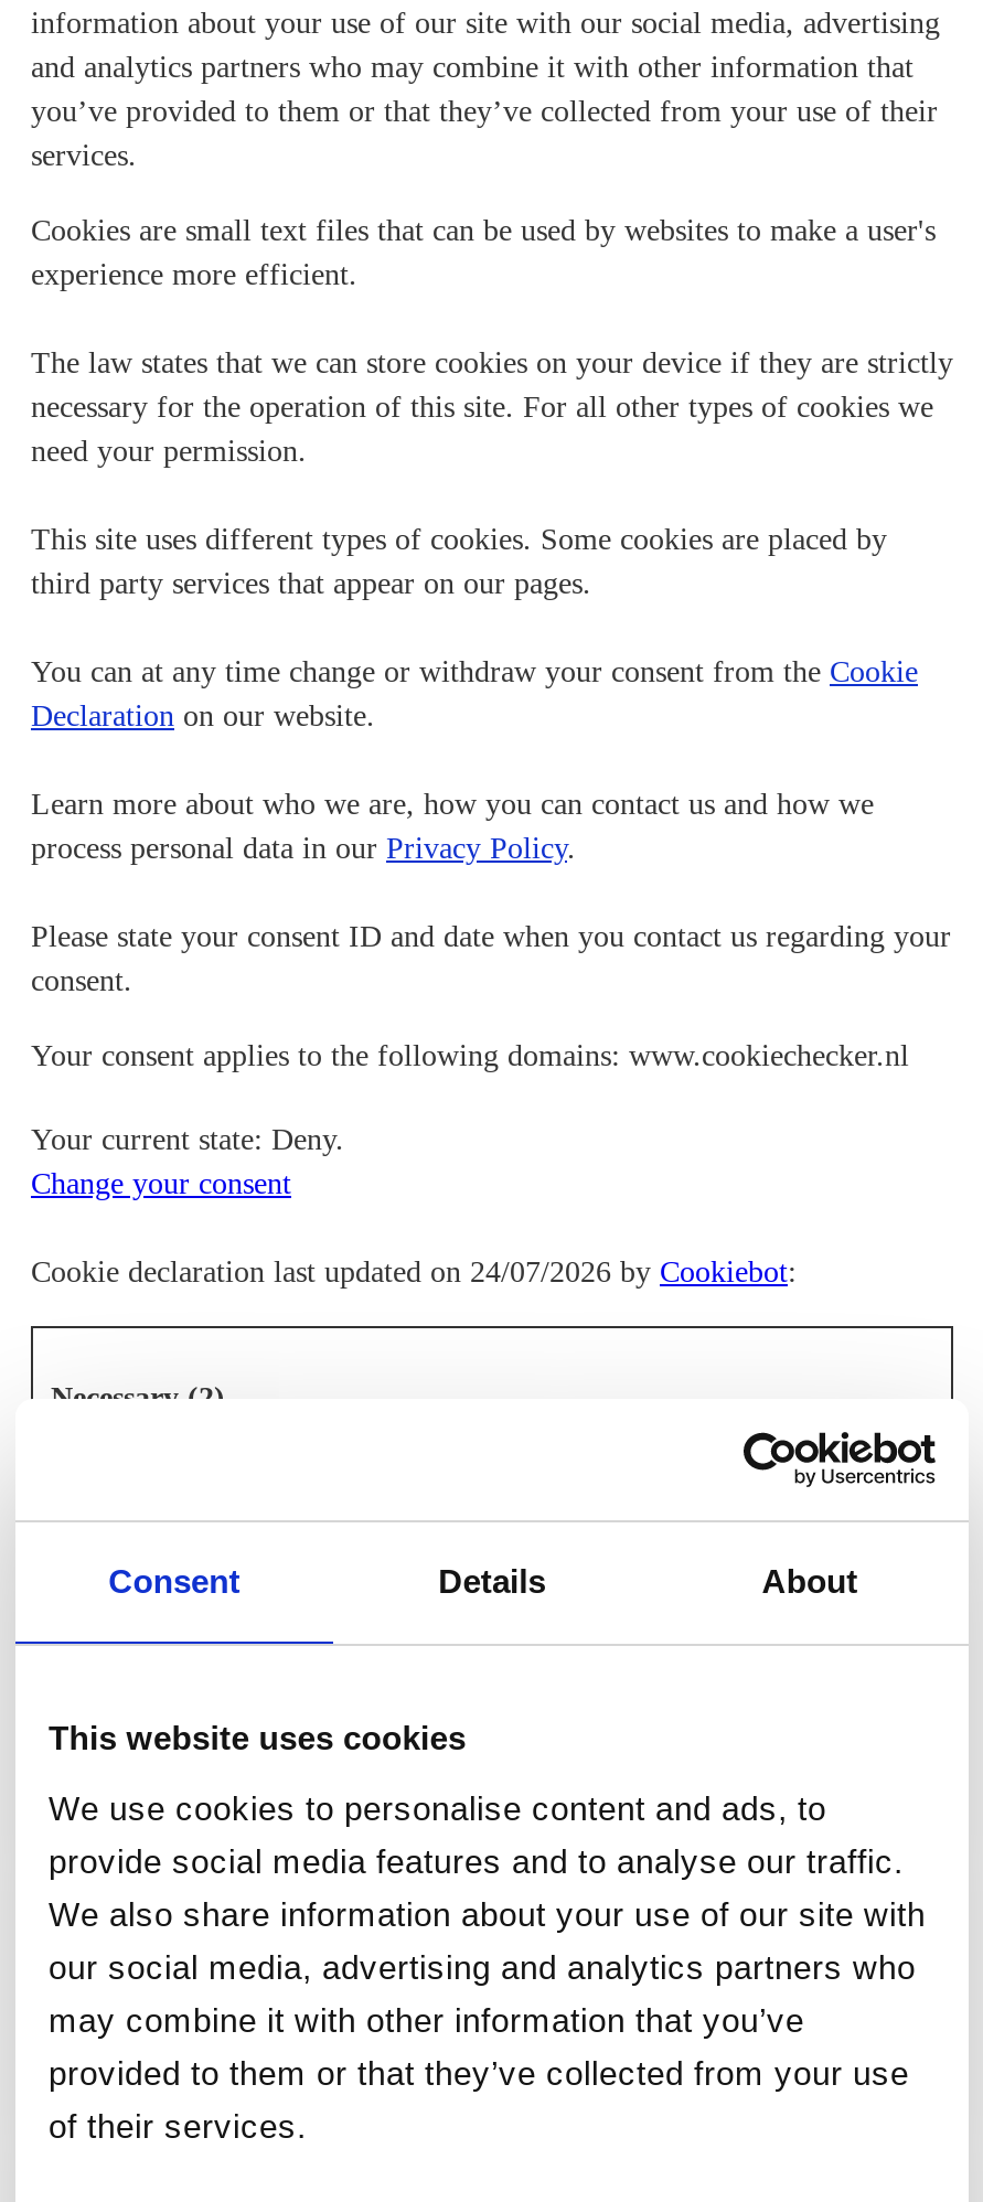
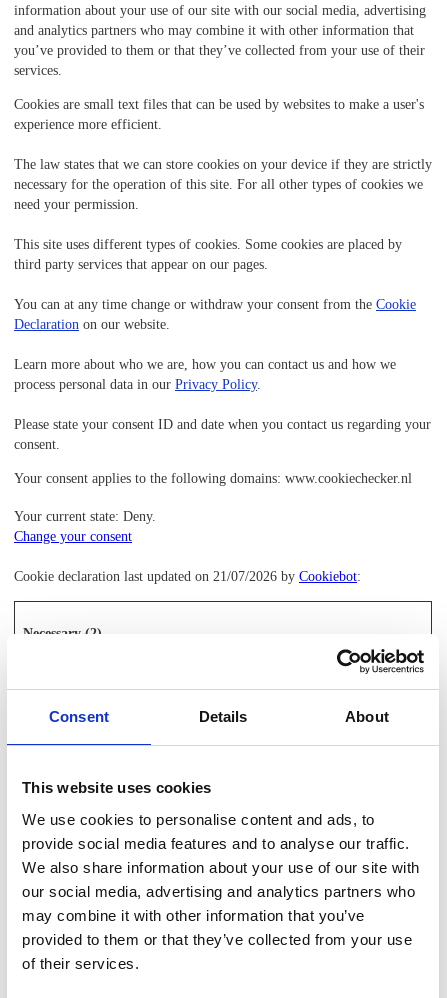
[31,1255,797,1289] Cookie declaration last updated on 24/07/2026 by Cookiebot: -> [14,569,361,584] Cookie declaration last updated on 21/07/2026 by Cookiebot:

